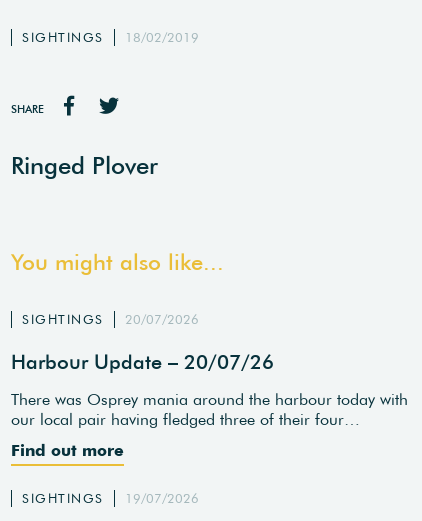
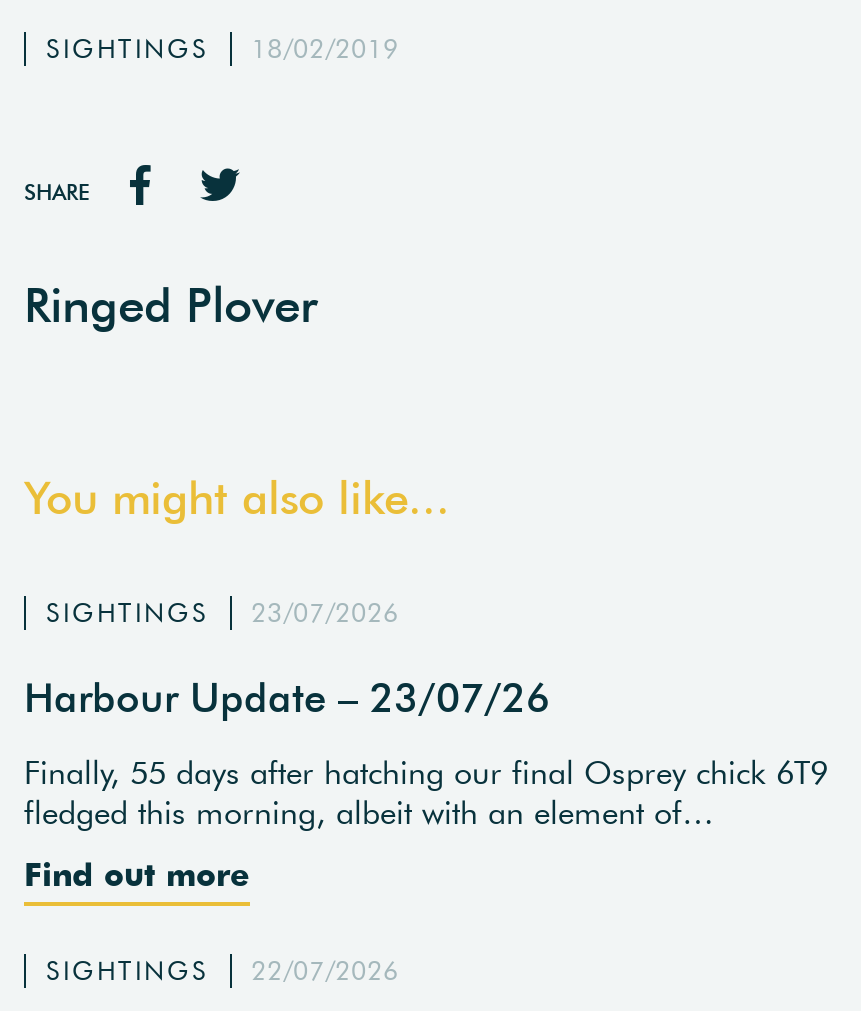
[22,311,198,328] SIGHTINGS 20/07/2026 -> [46,595,399,629] SIGHTINGS 23/07/2026
[11,348,274,373] Harbour Update – 20/07/26 -> [24,671,550,721] Harbour Update – 23/07/26
[11,389,408,429] There was Osprey mania around the harbour today with | our local pair having fledged three of their four… -> [24,753,828,833] Finally, 55 days after hatching our final Osprey chick 6T9 | fledged this morning, albeit with an element of…
[22,490,198,507] SIGHTINGS 19/07/2026 -> [46,954,399,988] SIGHTINGS 22/07/2026

